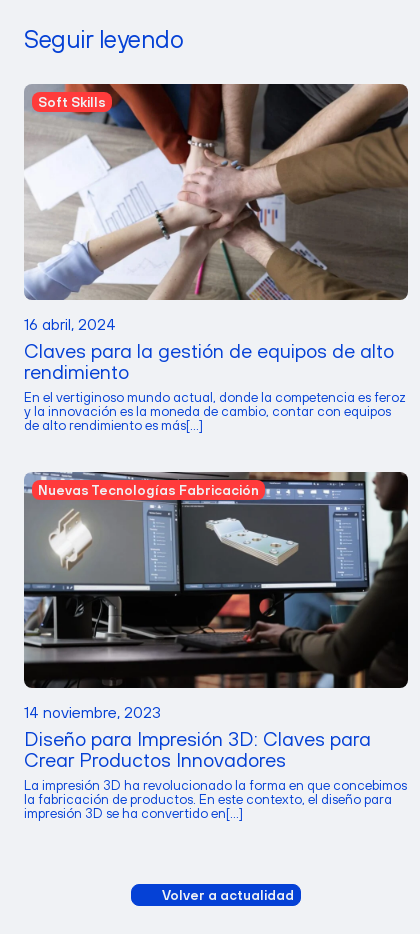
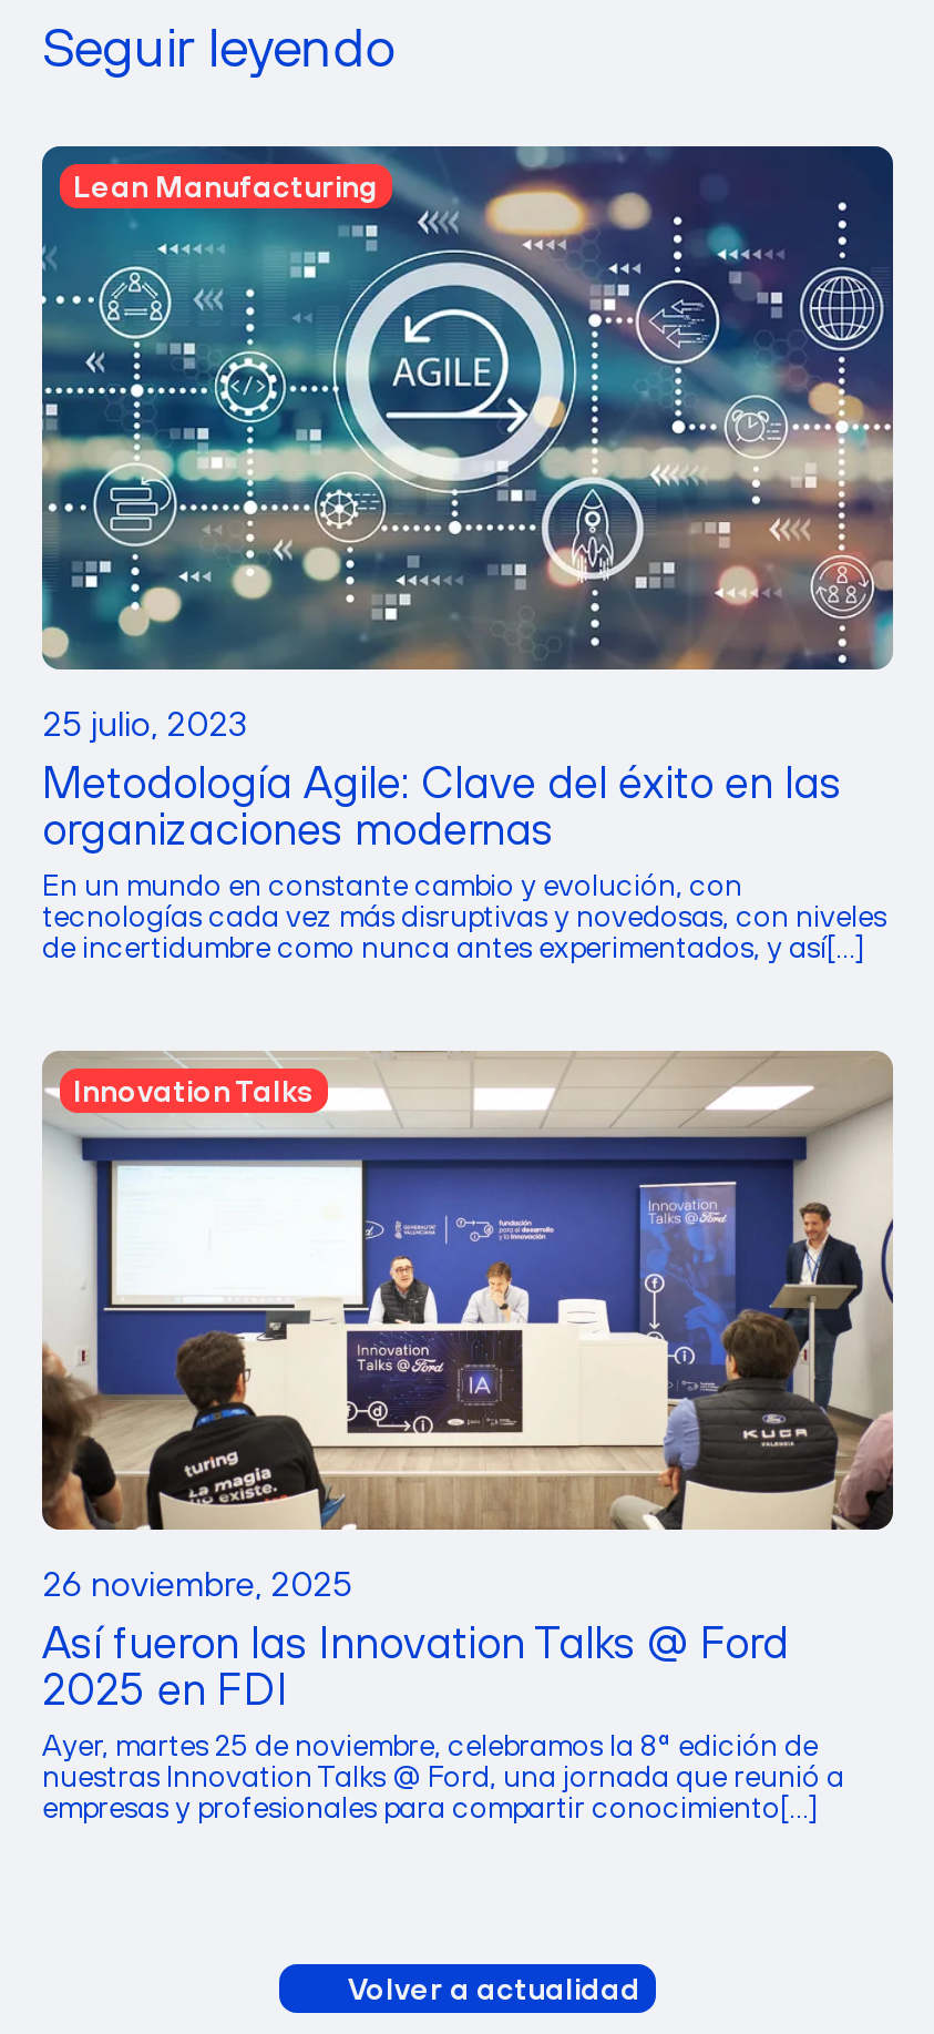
[24,83,408,301] [image] | Soft Skills -> [40,144,895,672] [image] | Lean Manufacturing
[24,314,406,434] 16 abril, 2024 | Claves para la gestión de equipos de alto | rendimiento | En el vertiginoso mundo actual, donde la competencia es feroz | y la innovación es la moneda de cambio, contar con equipos | de alto rendimiento es más[...] -> [42,701,886,967] 25 julio, 2023 | Metodología Agile: Clave del éxito en las | organizaciones modernas | En un mundo en constante cambio y evolución, con | tecnologías cada vez más disruptivas y novedosas, con niveles | de incertidumbre como nunca antes experimentados, y así[...]
[23,472,409,689] [image] | Nuevas Tecnologías Fabricación -> [42,1049,895,1532] [image] | Innovation Talks
[24,702,407,822] 14 noviembre, 2023 | Diseño para Impresión 3D: Claves para | Crear Productos Innovadores | La impresión 3D ha revolucionado la forma en que concebimos | la fabricación de productos. En este contexto, el diseño para | impresión 3D se ha convertido en[...] -> [42,1562,844,1828] 26 noviembre, 2025 | Así fueron las Innovation Talks @ Ford | 2025 en FDI | Ayer, martes 25 de noviembre, celebramos la 8ª edición de | nuestras Innovation Talks @ Ford, una jornada que reunió a | empresas y profesionales para compartir conocimiento[...]

